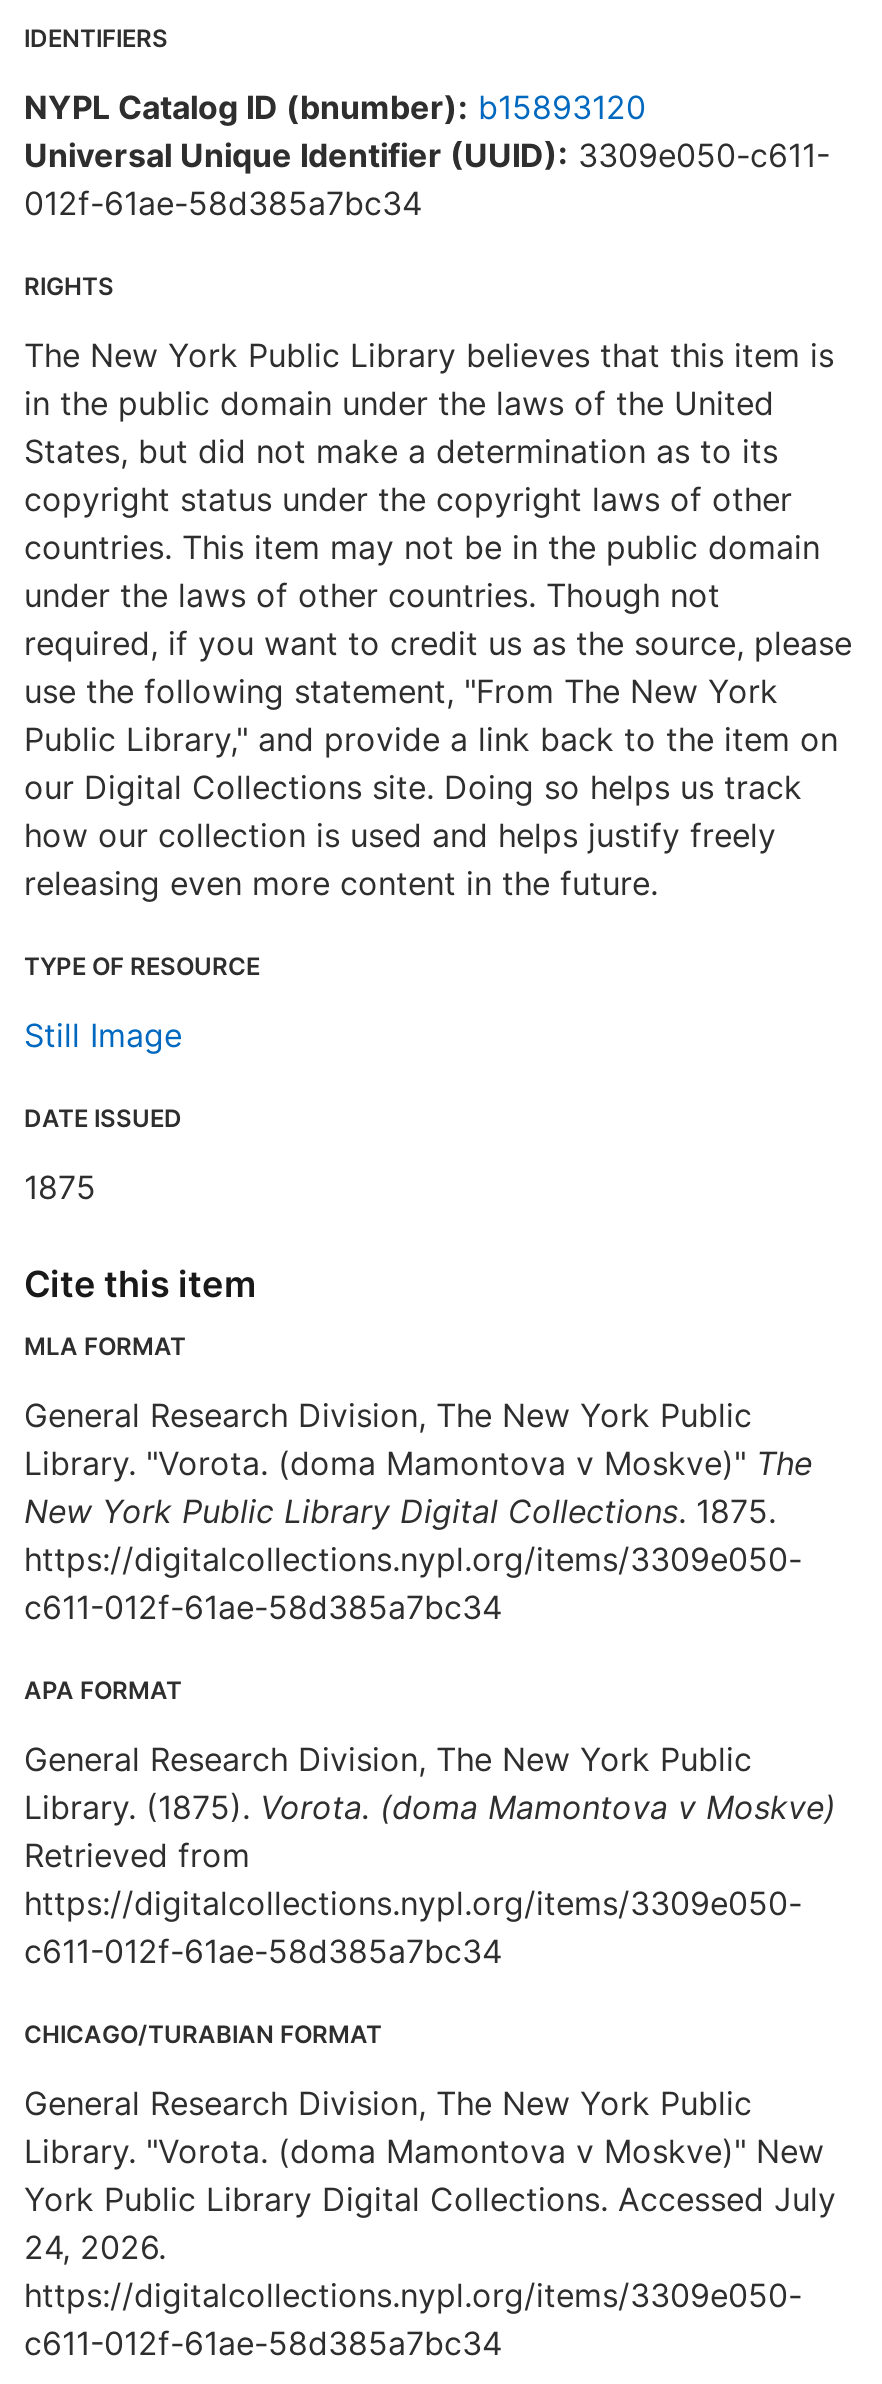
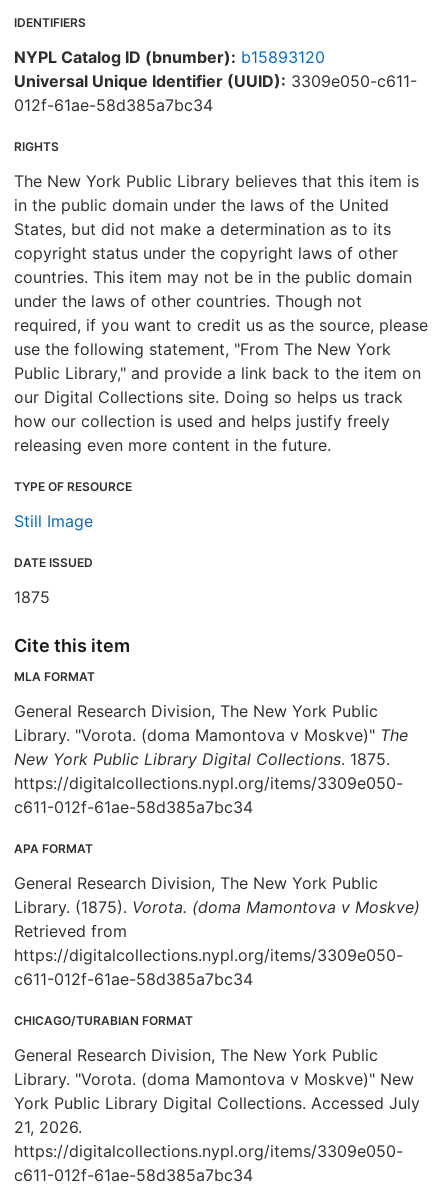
[24,2227,166,2267] 24, 2026. -> [14,1117,82,1137] 21, 2026.

